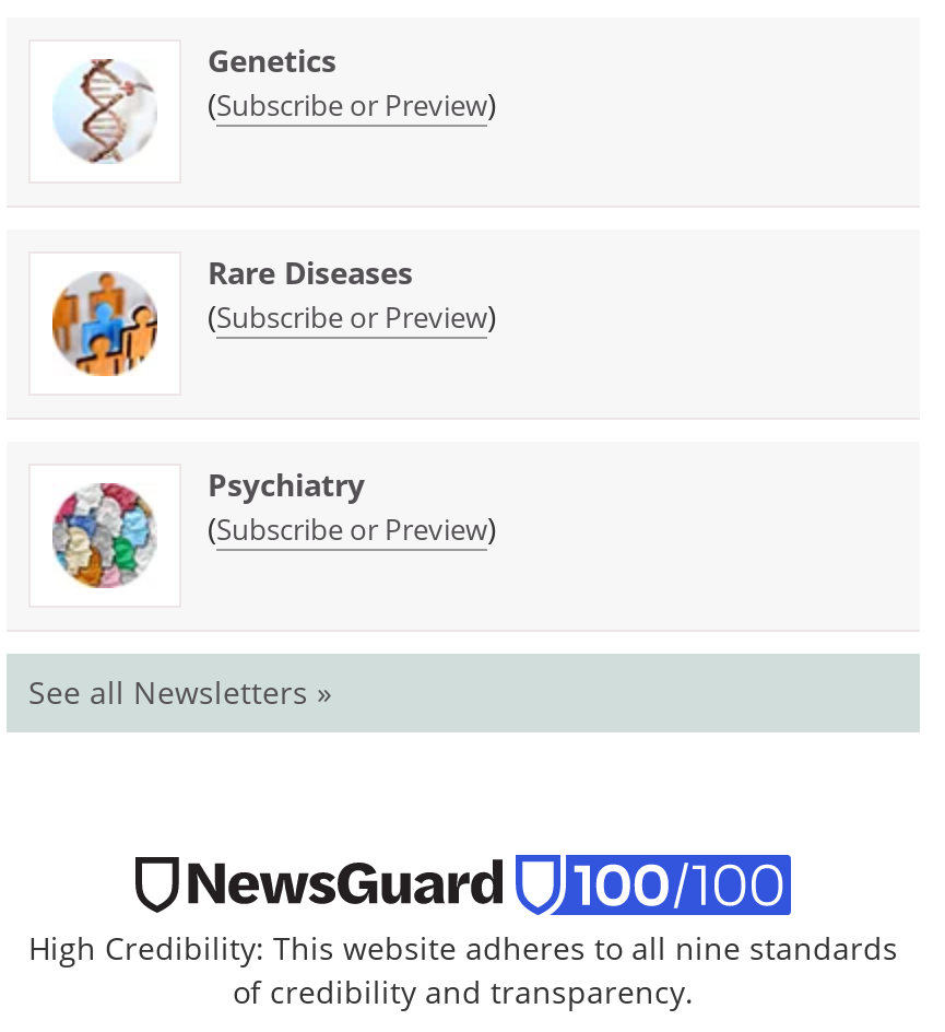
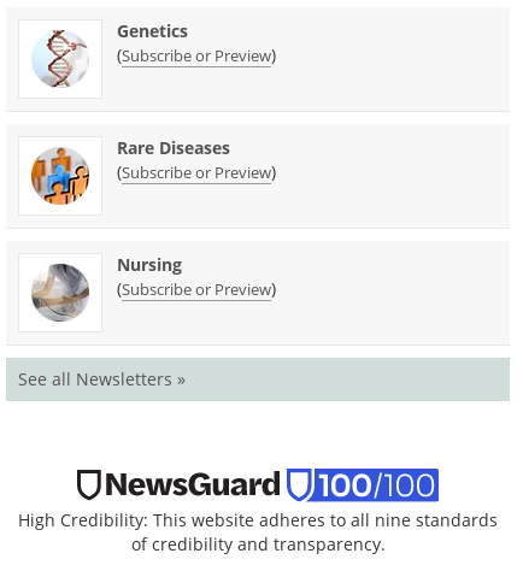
[52,463,365,588] [image] | Psychiatry -> [33,253,182,322] [image] | Nursing

